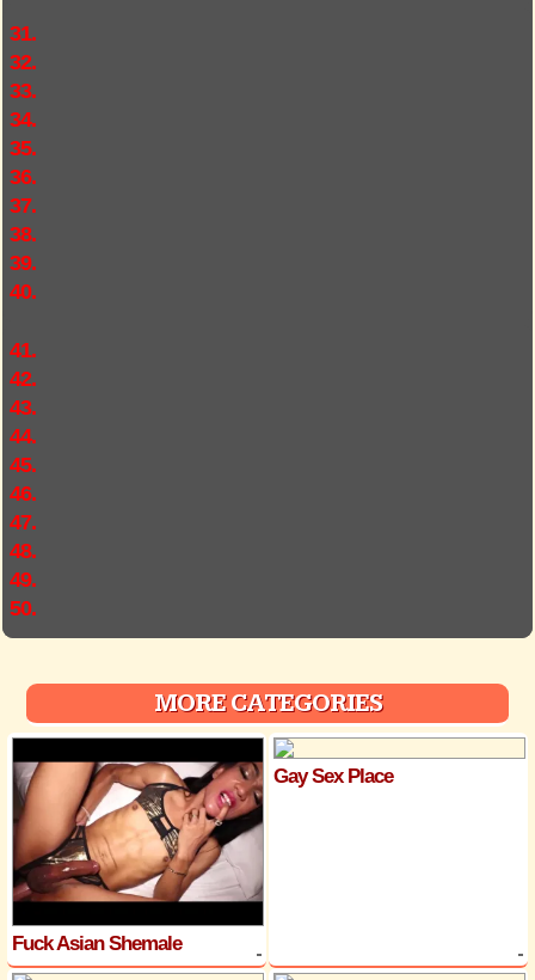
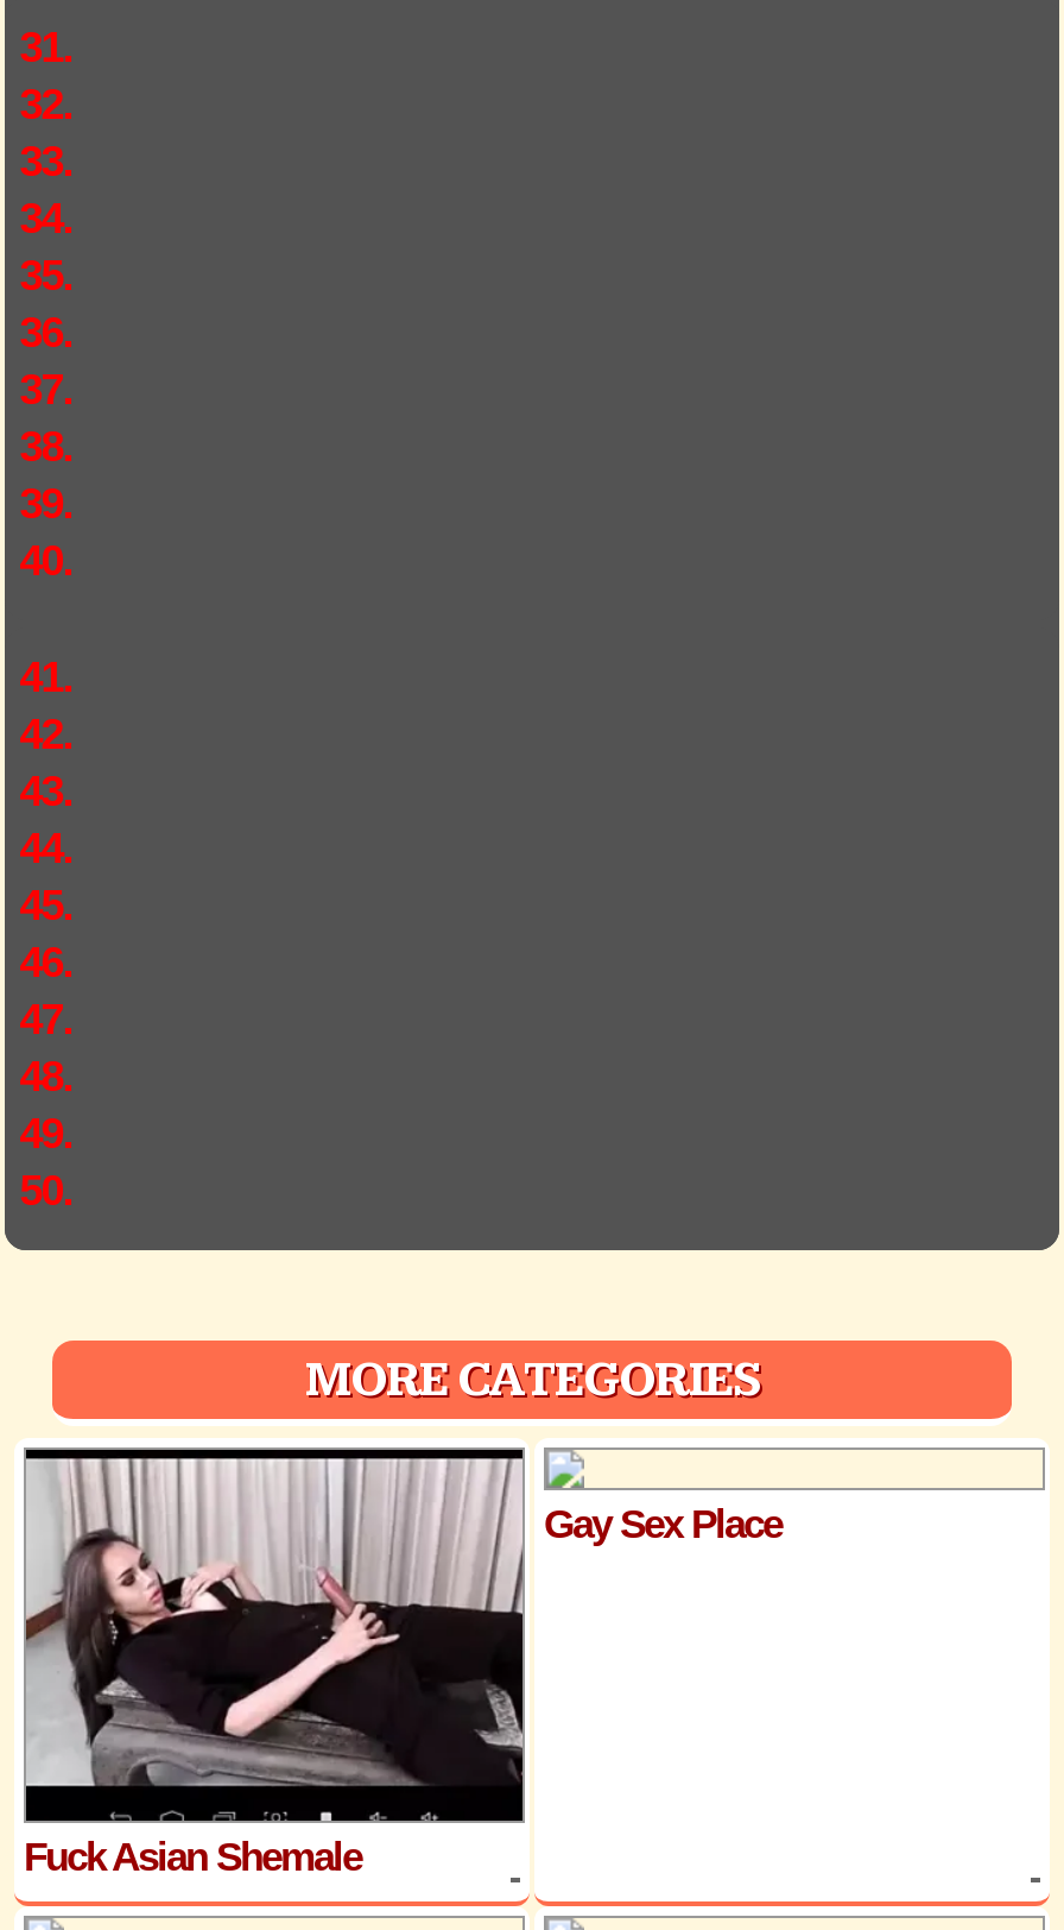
[12,742,264,908] [image] -> [24,1457,525,1790] [image]

